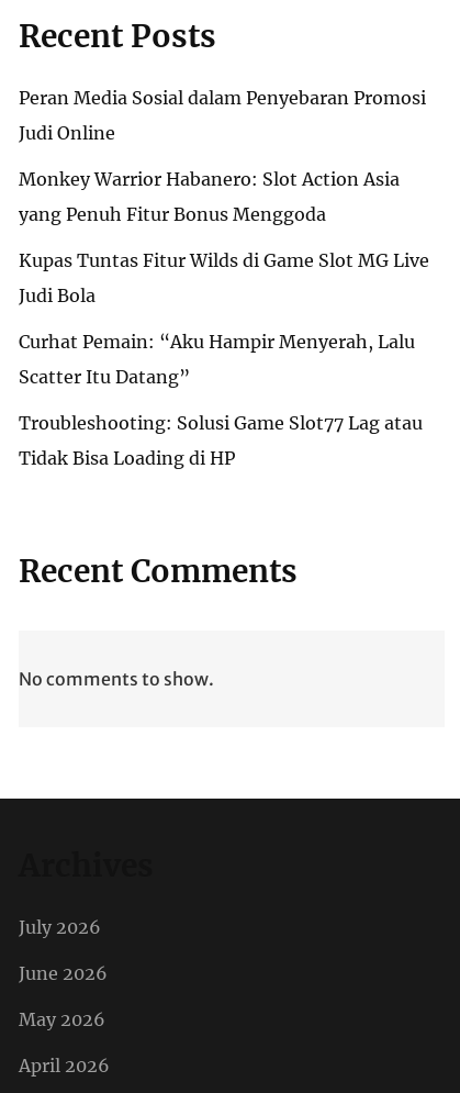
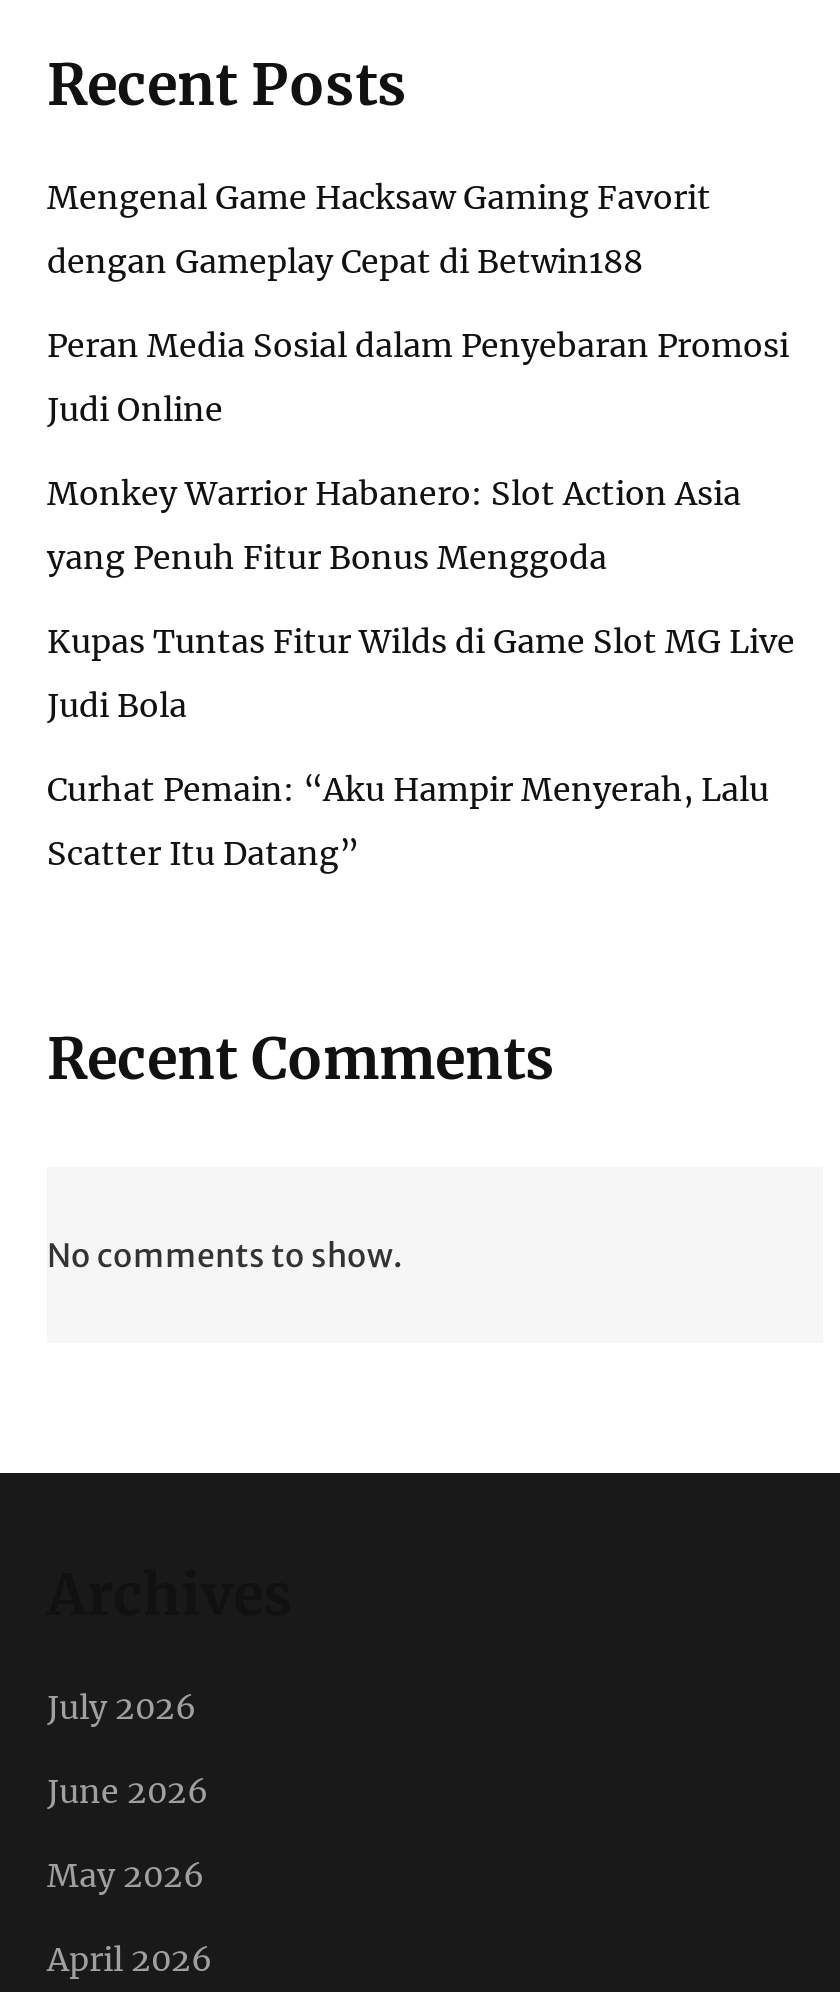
none -> [47,176,711,280] Mengenal Game Hacksaw Gaming Favorit | dengan Gameplay Cepat di Betwin188
moved [19,86,429,387] -> [47,324,795,872]: Peran Media Sosial dalam Penyebaran Promosi | Judi Online | Monkey Warrior Habanero: Slot Action Asia | yang Penuh Fitur Bonus Menggoda | Kupas Tuntas Fitur Wilds di Game Slot MG Live | Judi Bola | Curhat Pemain: “Aku Hampir Menyerah, Lalu | Scatter Itu Datang”
[19,411,423,469] Troubleshooting: Solusi Game Slot77 Lag atau | Tidak Bisa Loading di HP -> none

